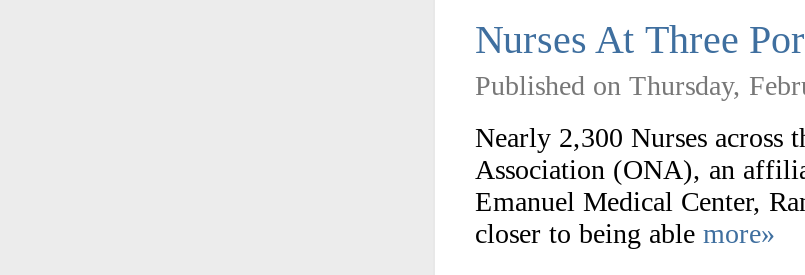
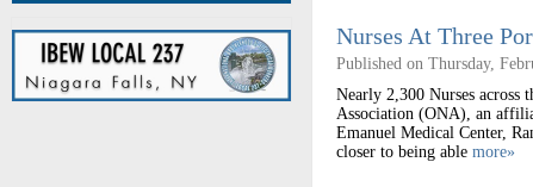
none -> [11,29,292,102] [image]

